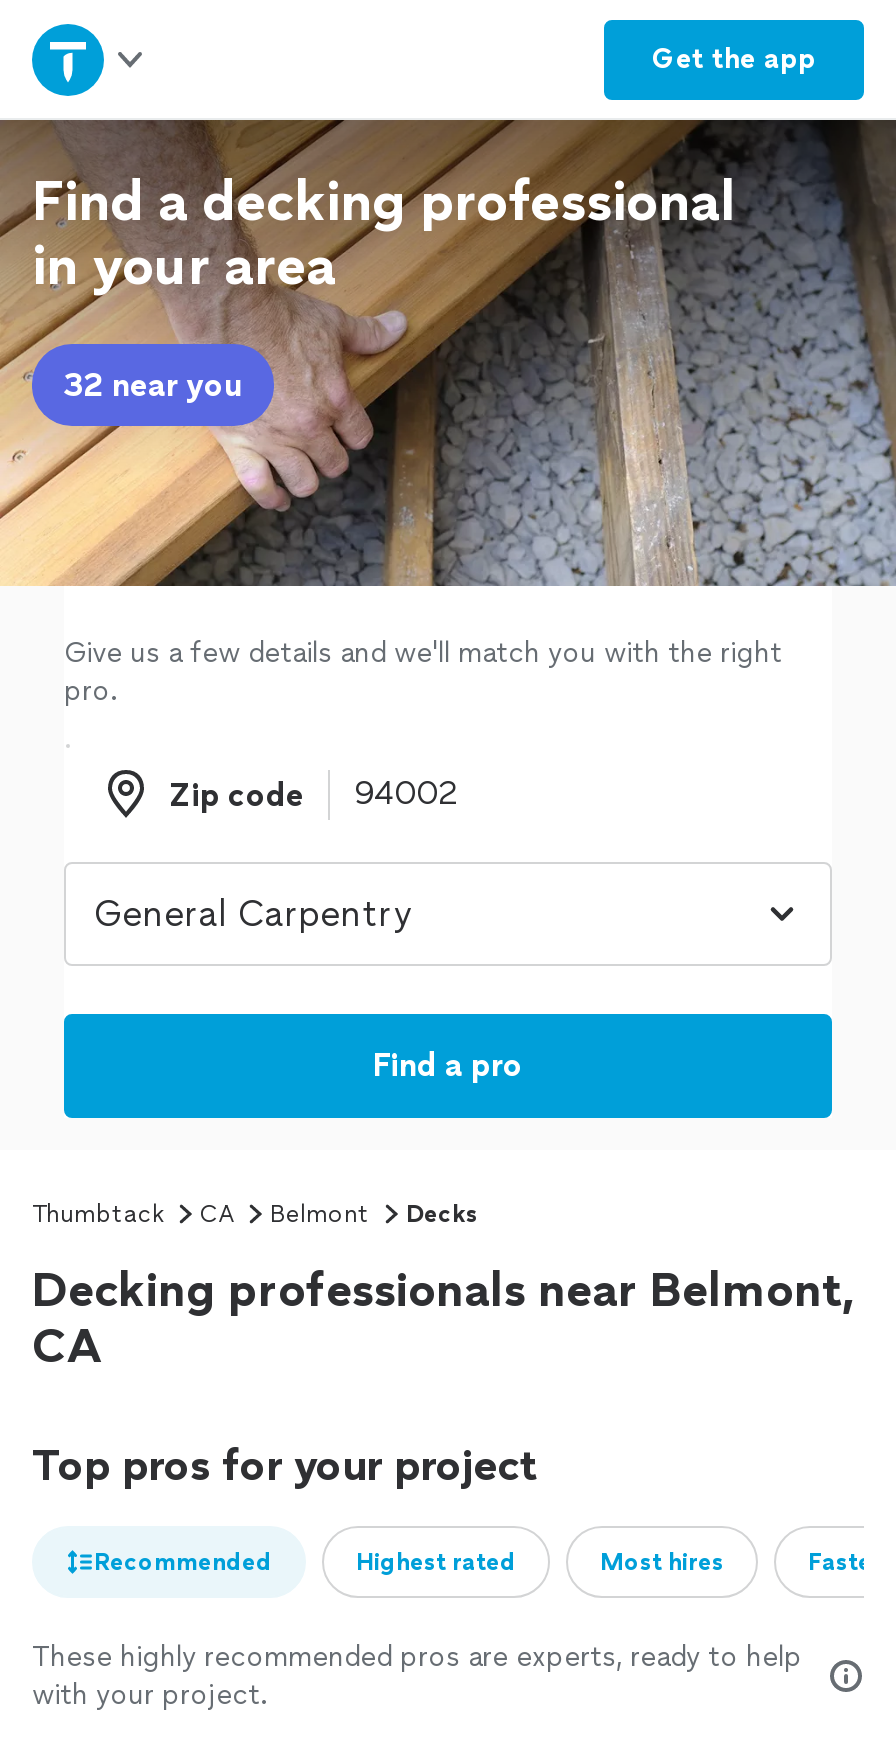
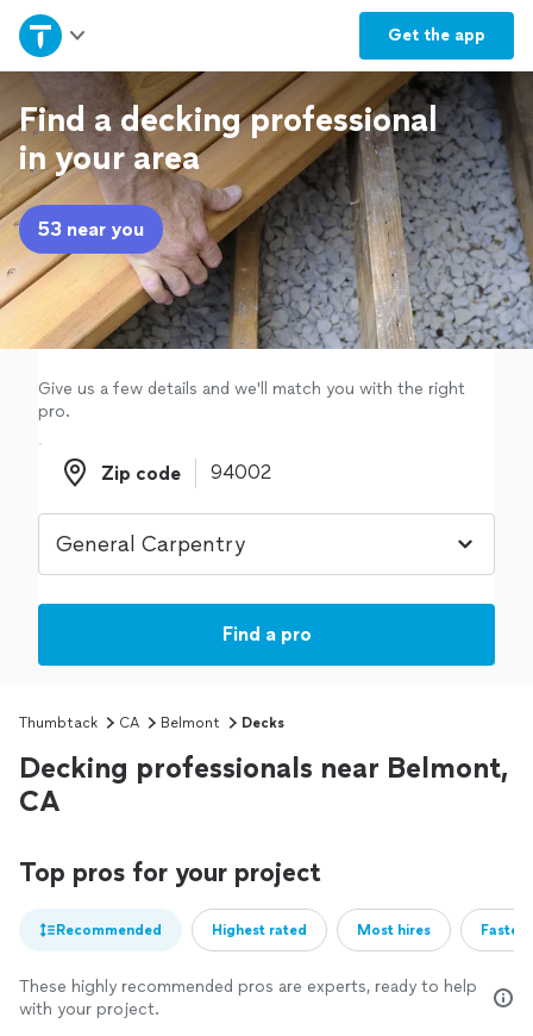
[64,366,242,404] 32 near you -> [38,218,144,241] 53 near you

